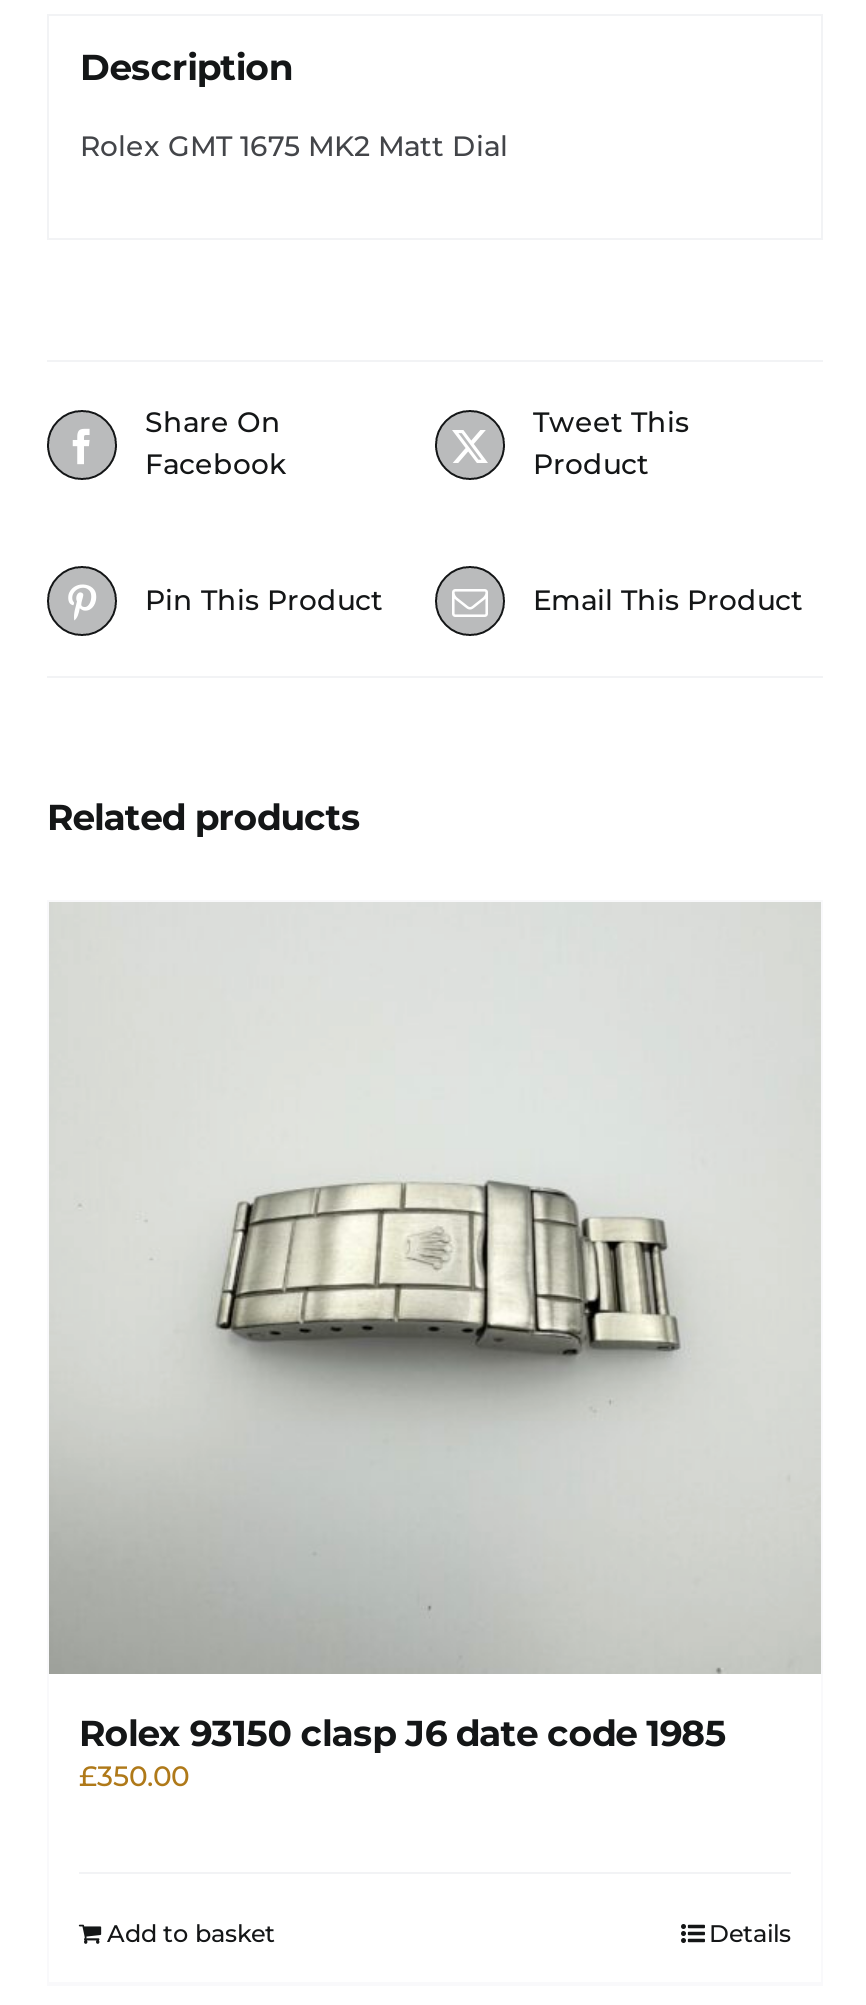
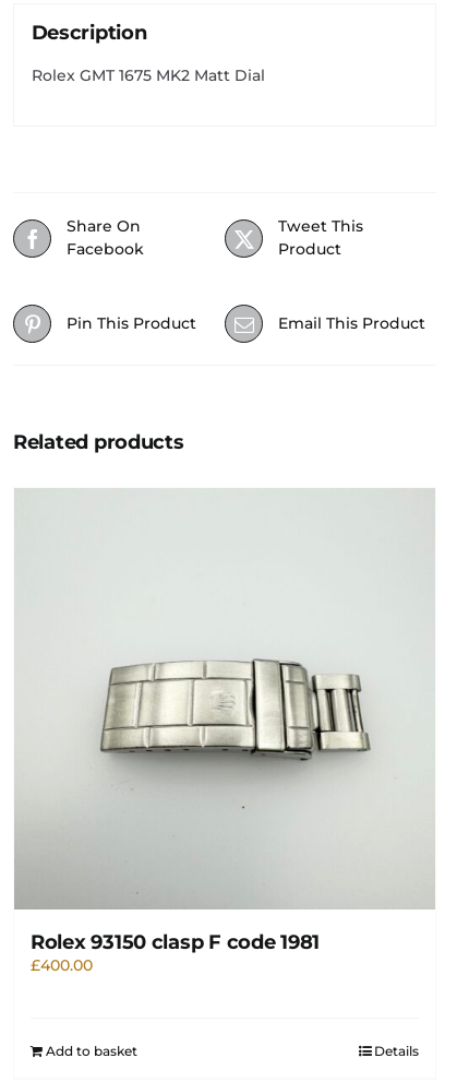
[207,1178,701,1440] [image] -> [99,640,372,783] [image]
[79,1712,726,1794] Rolex 93150 clasp J6 date code 1985 | £350.00 -> [31,930,320,975] Rolex 93150 clasp F code 1981 | £400.00

